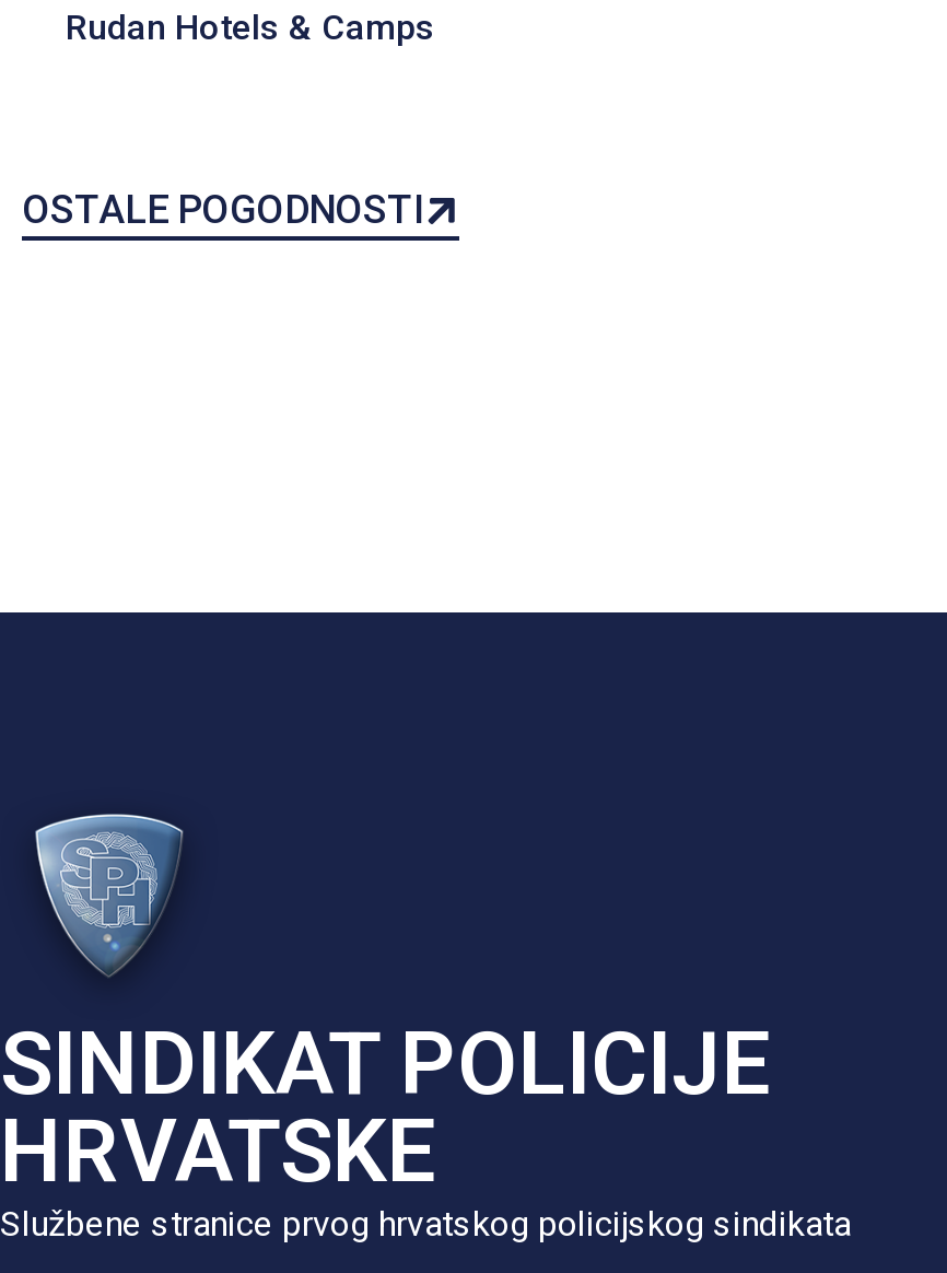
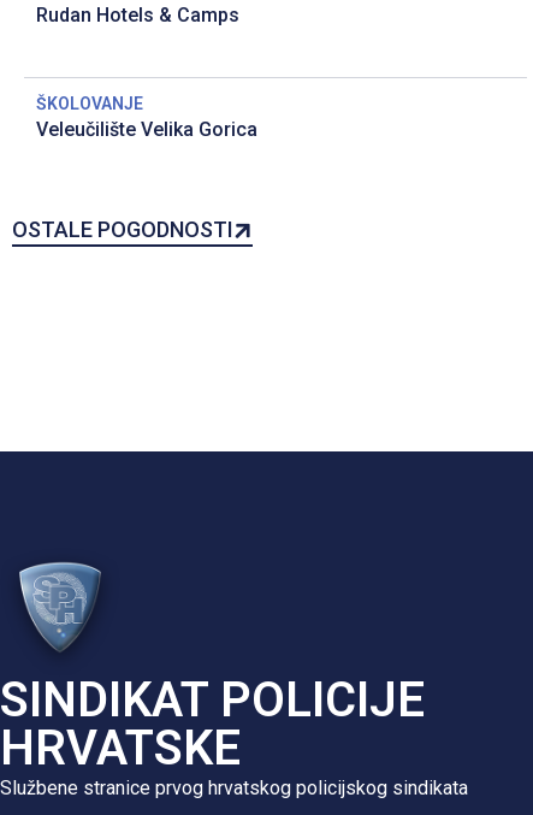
none -> [36,93,257,140] ŠKOLOVANJE | Veleučilište Velika Gorica

